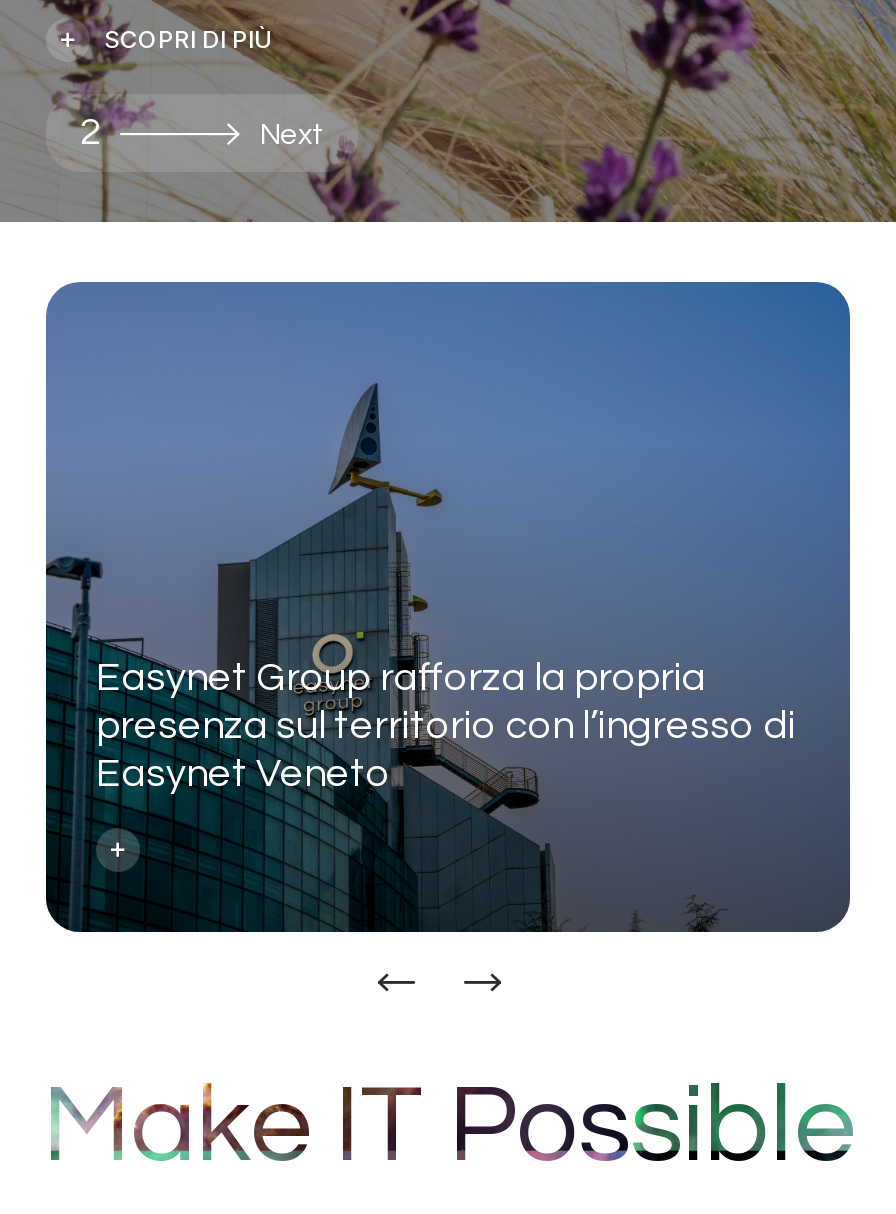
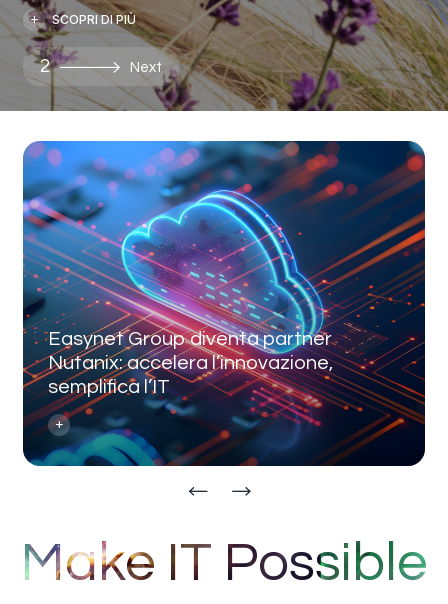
[44,282,852,934] [image] | Easynet Group rafforza la propria | presenza sul territorio con l’ingresso di | Easynet Veneto -> [22,141,426,467] [image] | Easynet Group diventa partner | Nutanix: accelera l’innovazione, | semplifica l’IT

